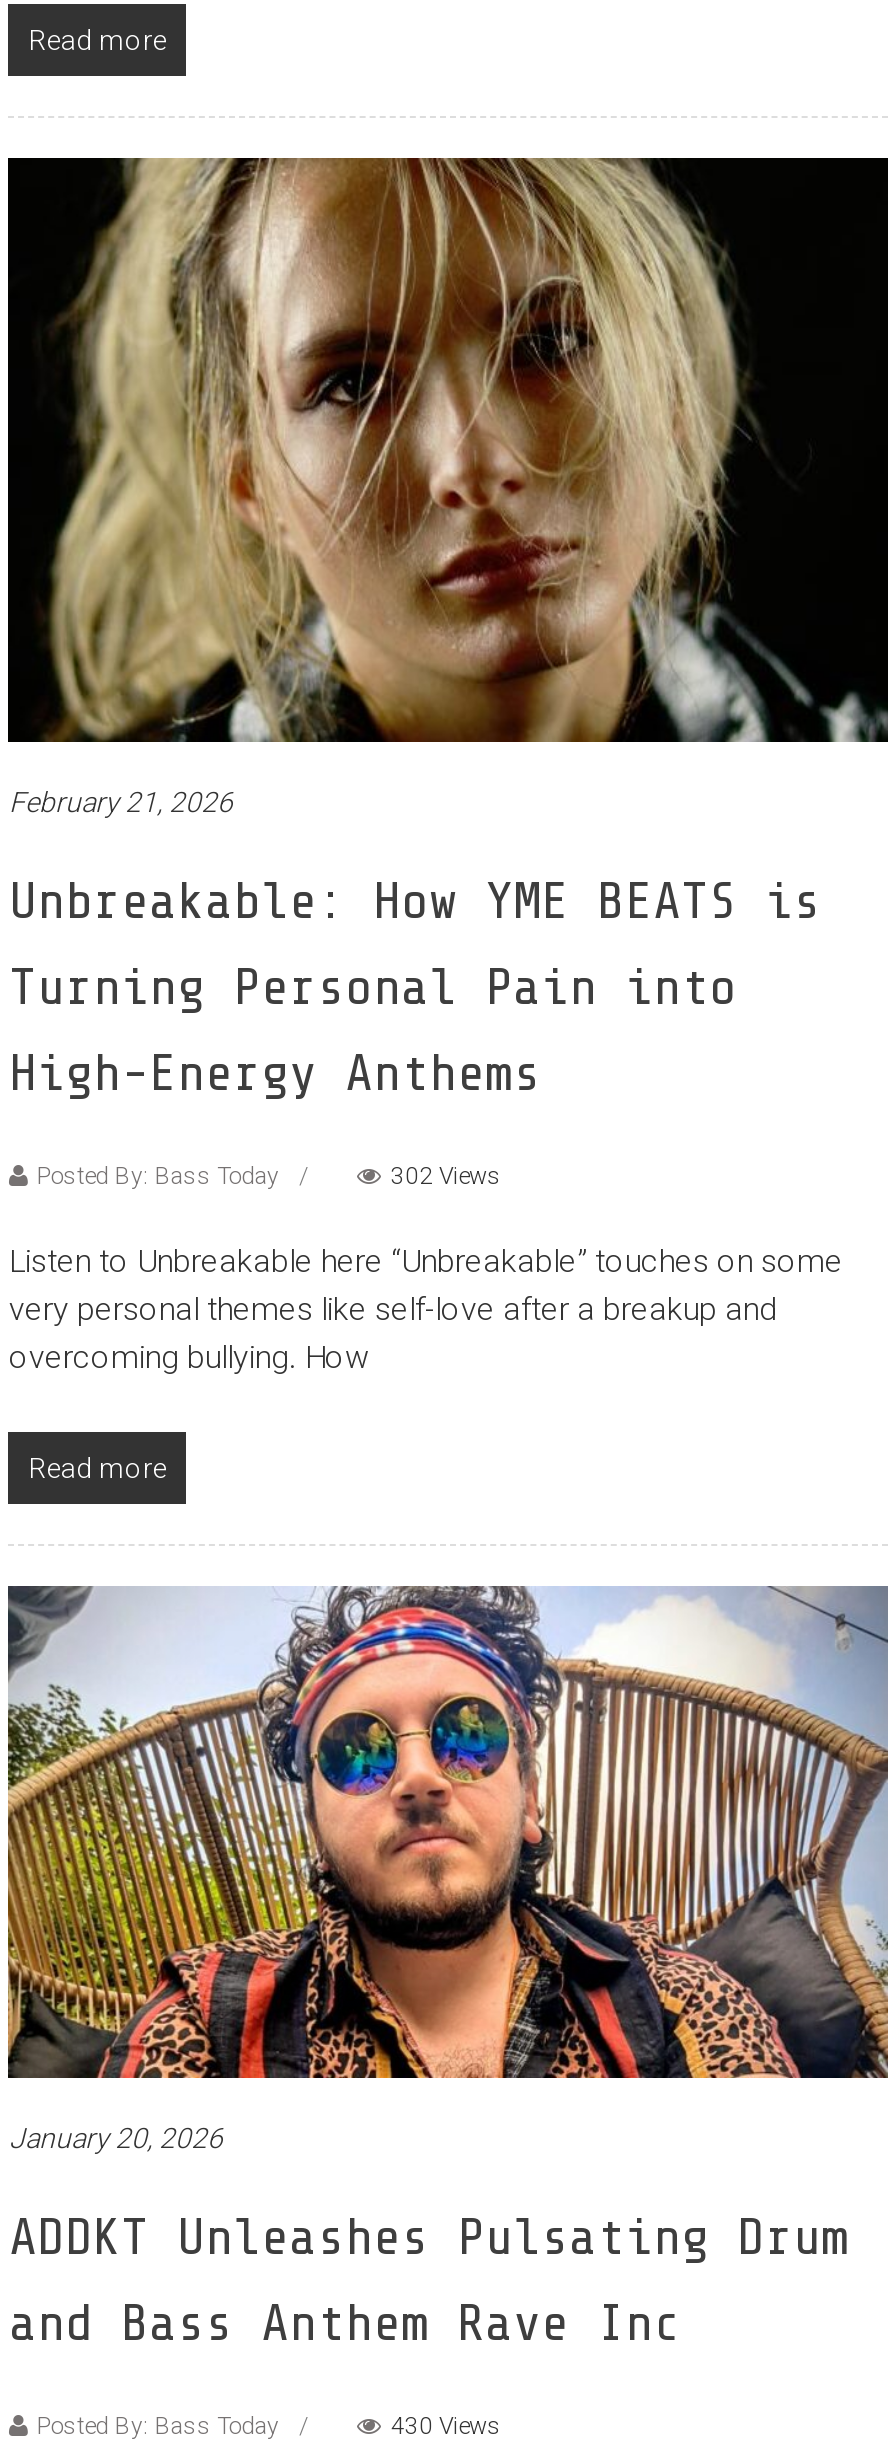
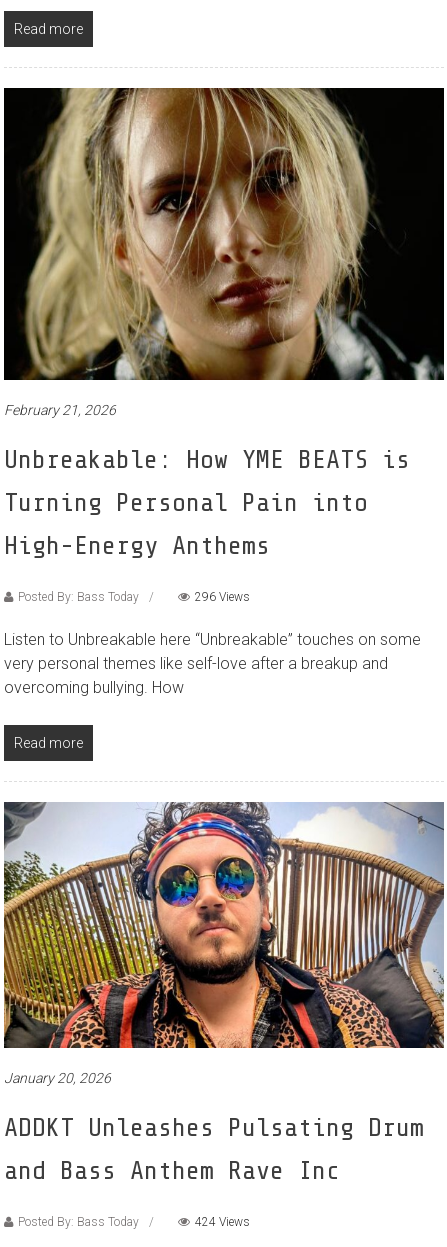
[391,1163,501,1191] 302 Views -> [195,590,250,604] 296 Views
[391,2412,501,2440] 430 Views -> [195,1215,250,1229] 424 Views

